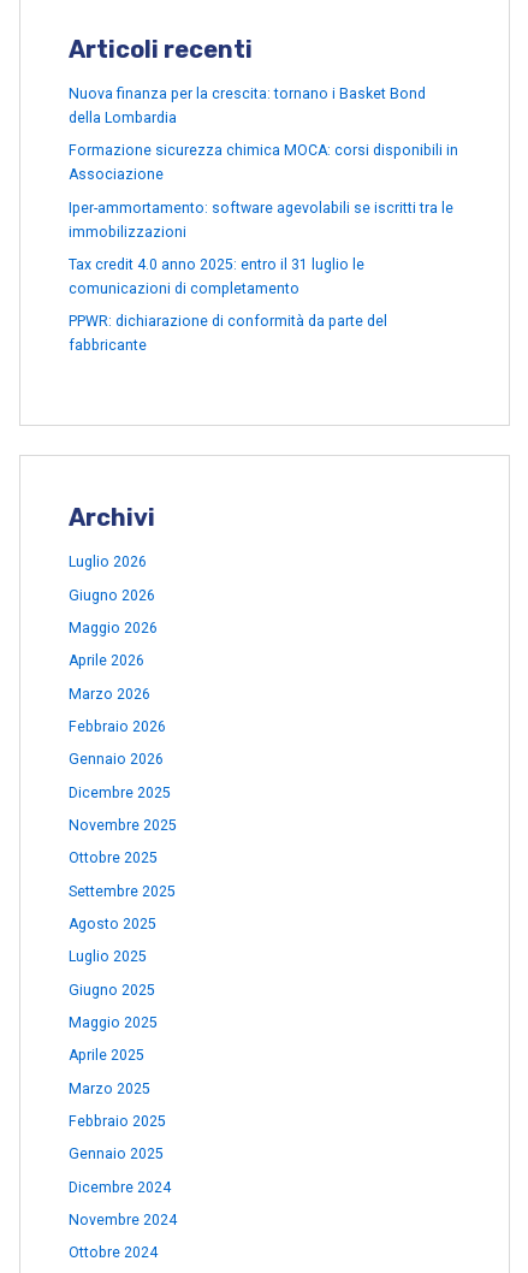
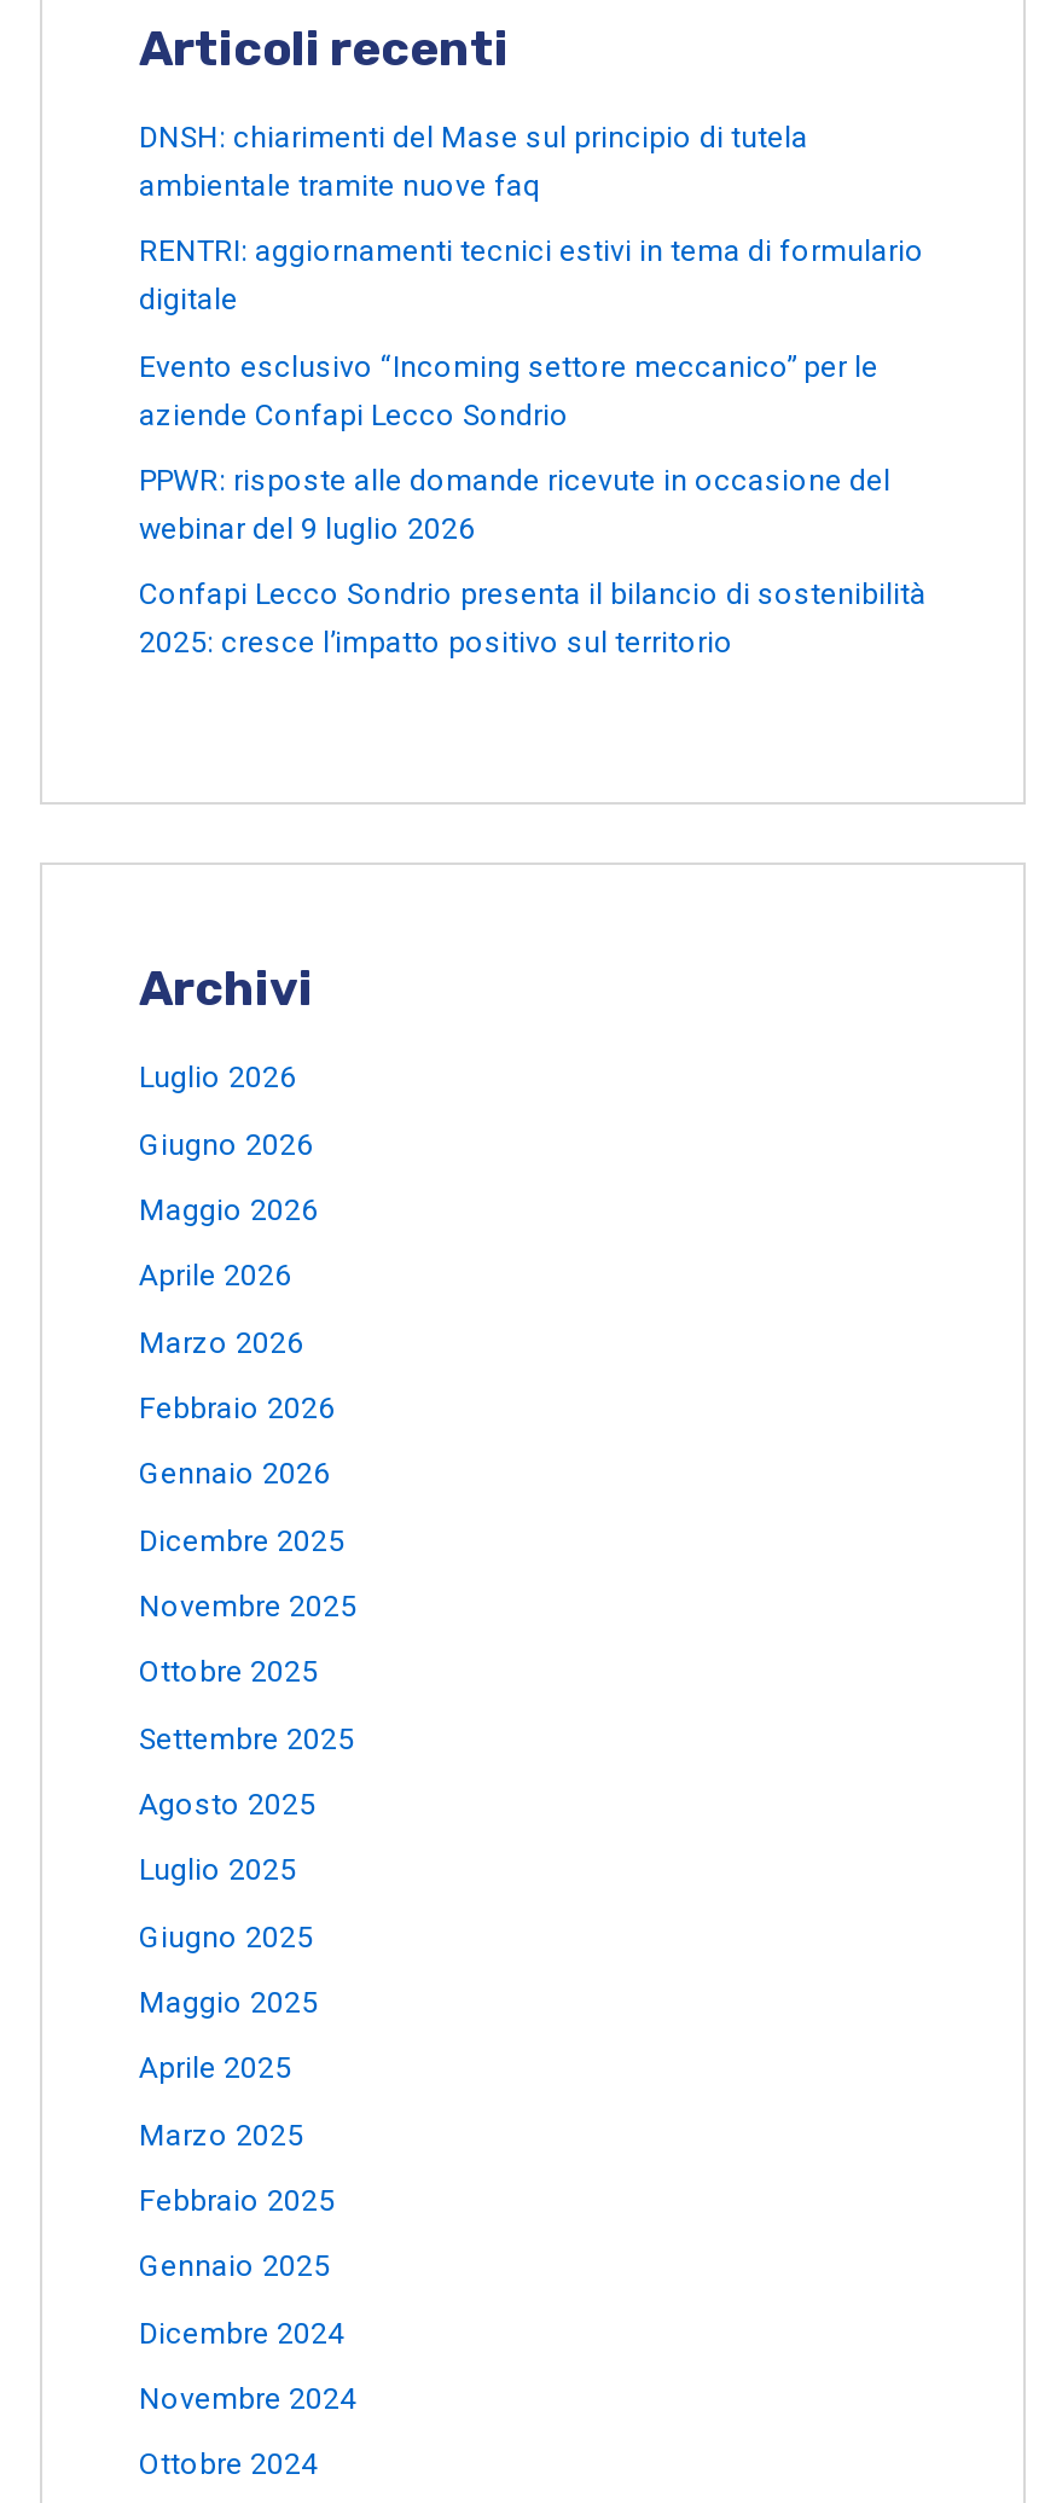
[69,85,426,126] Nuova finanza per la crescita: tornano i Basket Bond | della Lombardia -> [139,121,808,203] DNSH: chiarimenti del Mase sul principio di tutela | ambientale tramite nuove faq
[69,142,458,183] Formazione sicurezza chimica MOCA: corsi disponibili in | Associazione -> [139,235,924,317] RENTRI: aggiornamenti tecnici estivi in tema di formulario | digitale
[69,199,453,240] Iper-ammortamento: software agevolabili se iscritti tra le | immobilizzazioni -> [139,349,878,431] Evento esclusivo “Incoming settore meccanico” per le | aziende Confapi Lecco Sondrio
[69,256,364,297] Tax credit 4.0 anno 2025: entro il 31 luglio le | comunicazioni di completamento -> [139,464,890,546] PPWR: risposte alle domande ricevute in occasione del | webinar del 9 luglio 2026
[69,313,387,354] PPWR: dichiarazione di conformità da parte del | fabbricante -> [139,578,927,660] Confapi Lecco Sondrio presenta il bilancio di sostenibilità | 2025: cresce l’impatto positivo sul territorio

